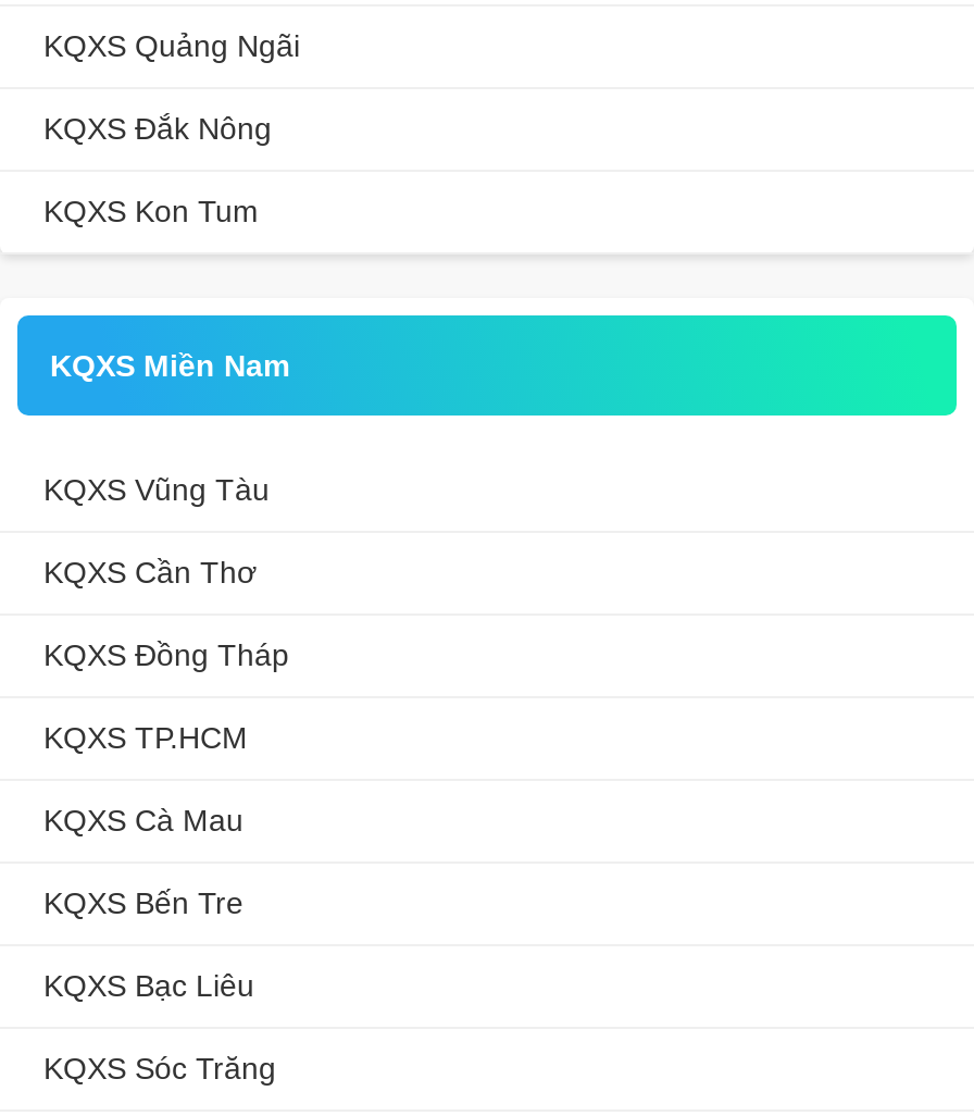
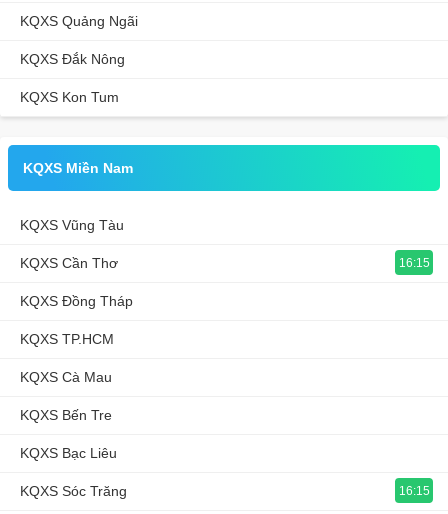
none -> [398,256,429,270] 16:15
none -> [398,484,429,498] 16:15

